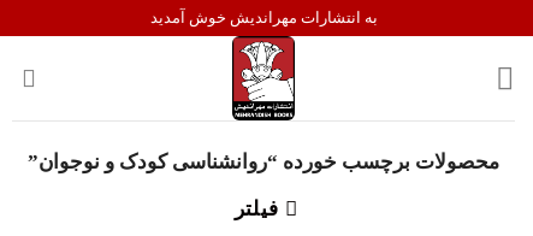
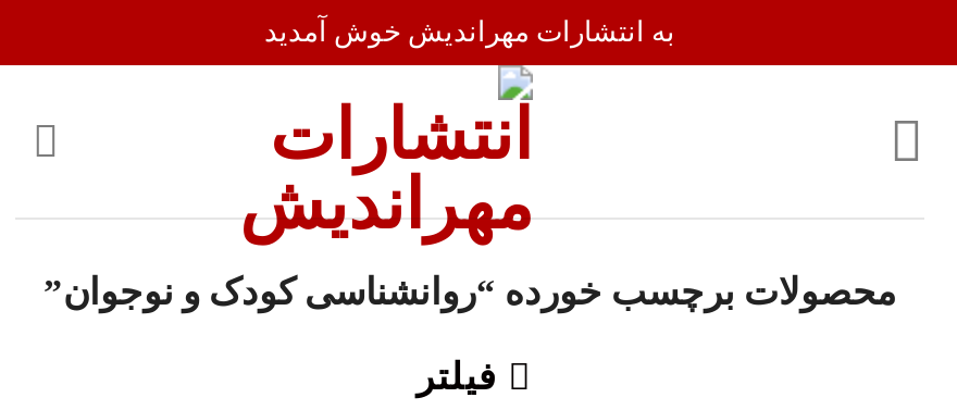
[138,35,297,136] [image] -> [241,63,533,248] [image]

